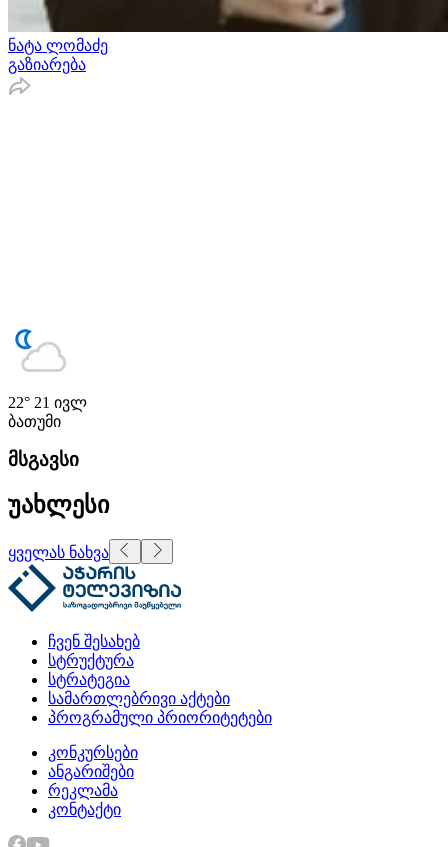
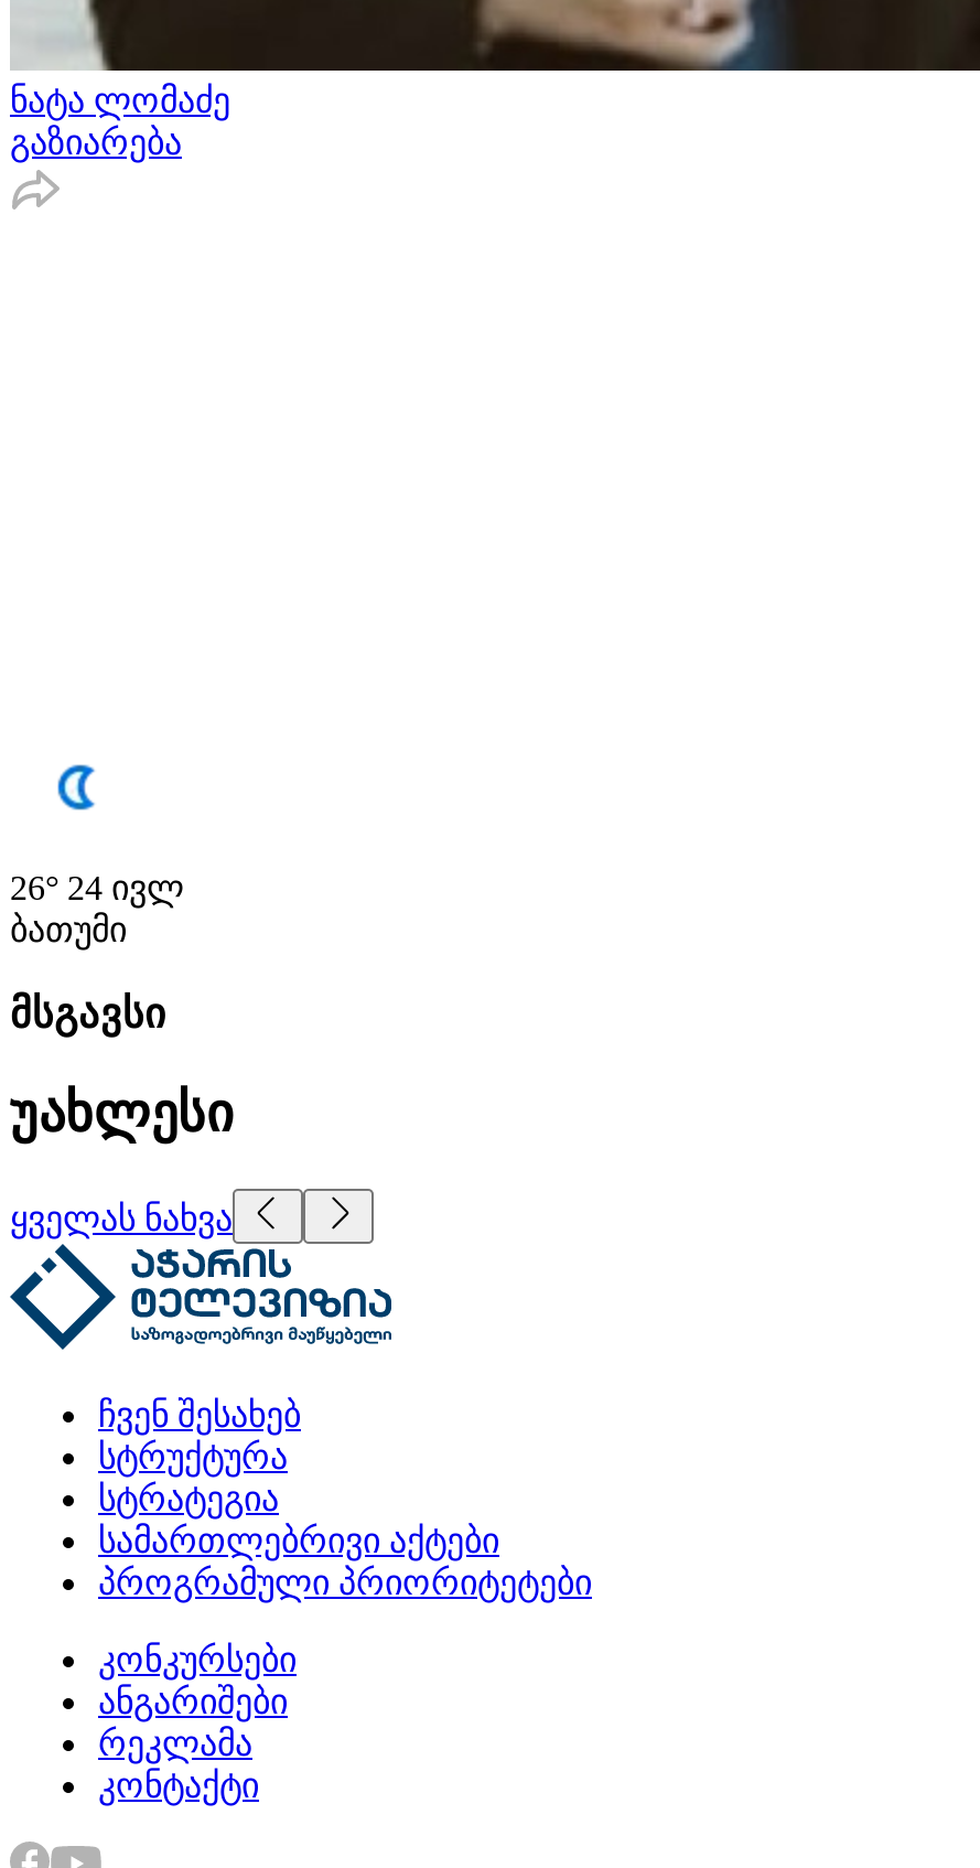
[8,328,87,410] [image] | 22° 21 ივლ -> [10,726,184,905] [image] | 26° 24 ივლ

